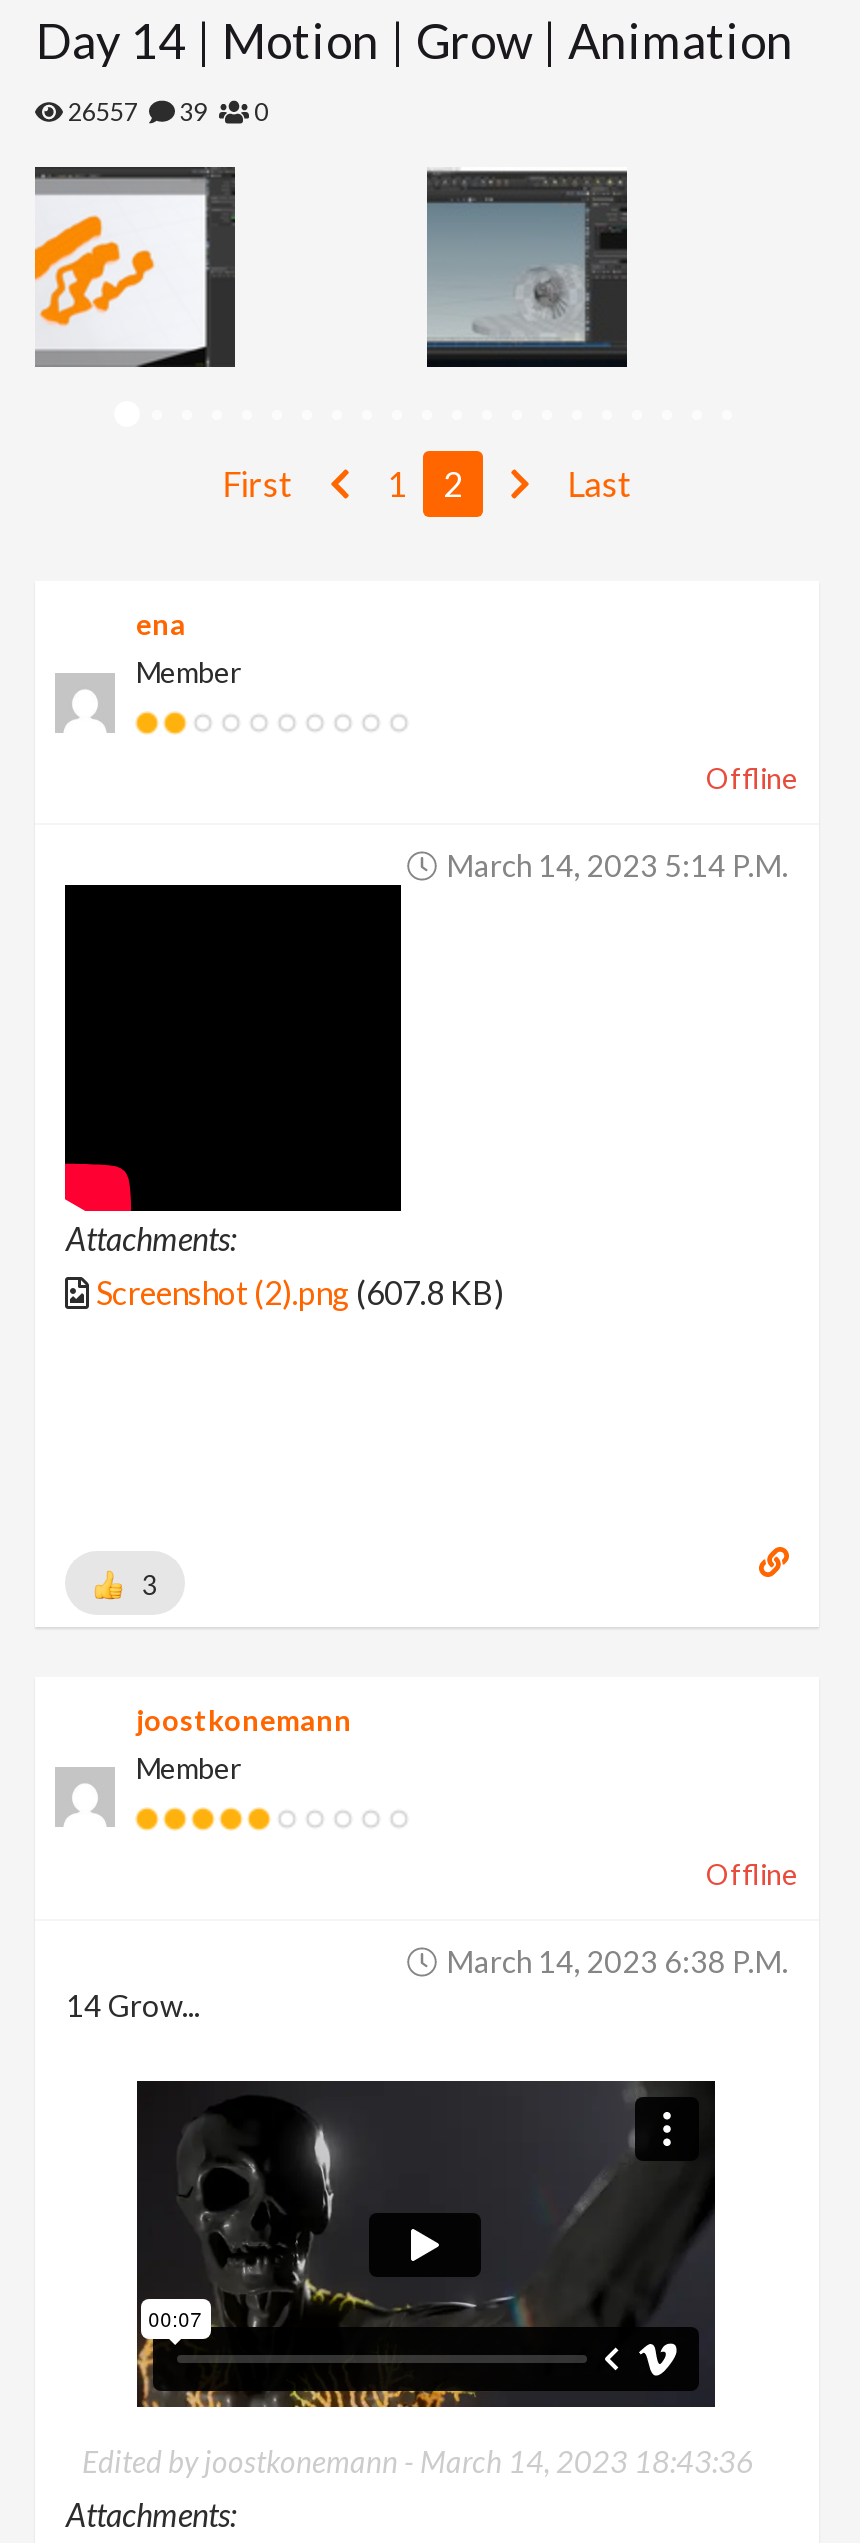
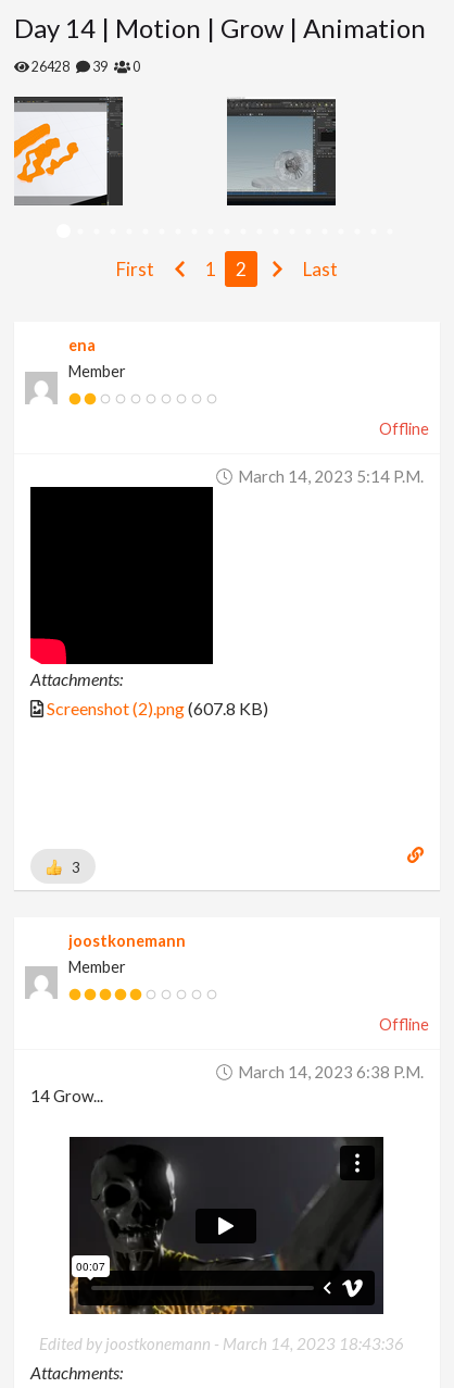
[64,97,268,127] 26557 39 0 -> [30,59,141,75] 26428 39 0

